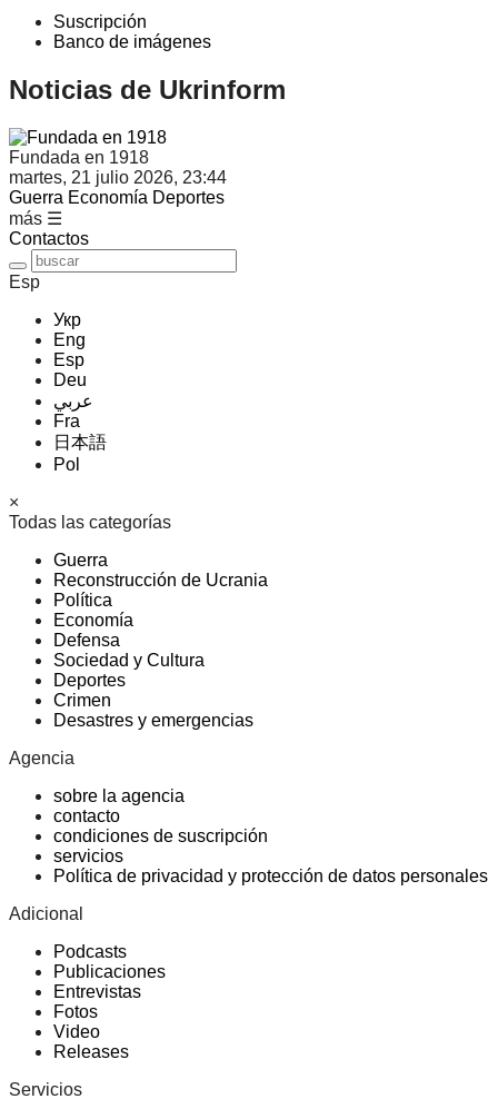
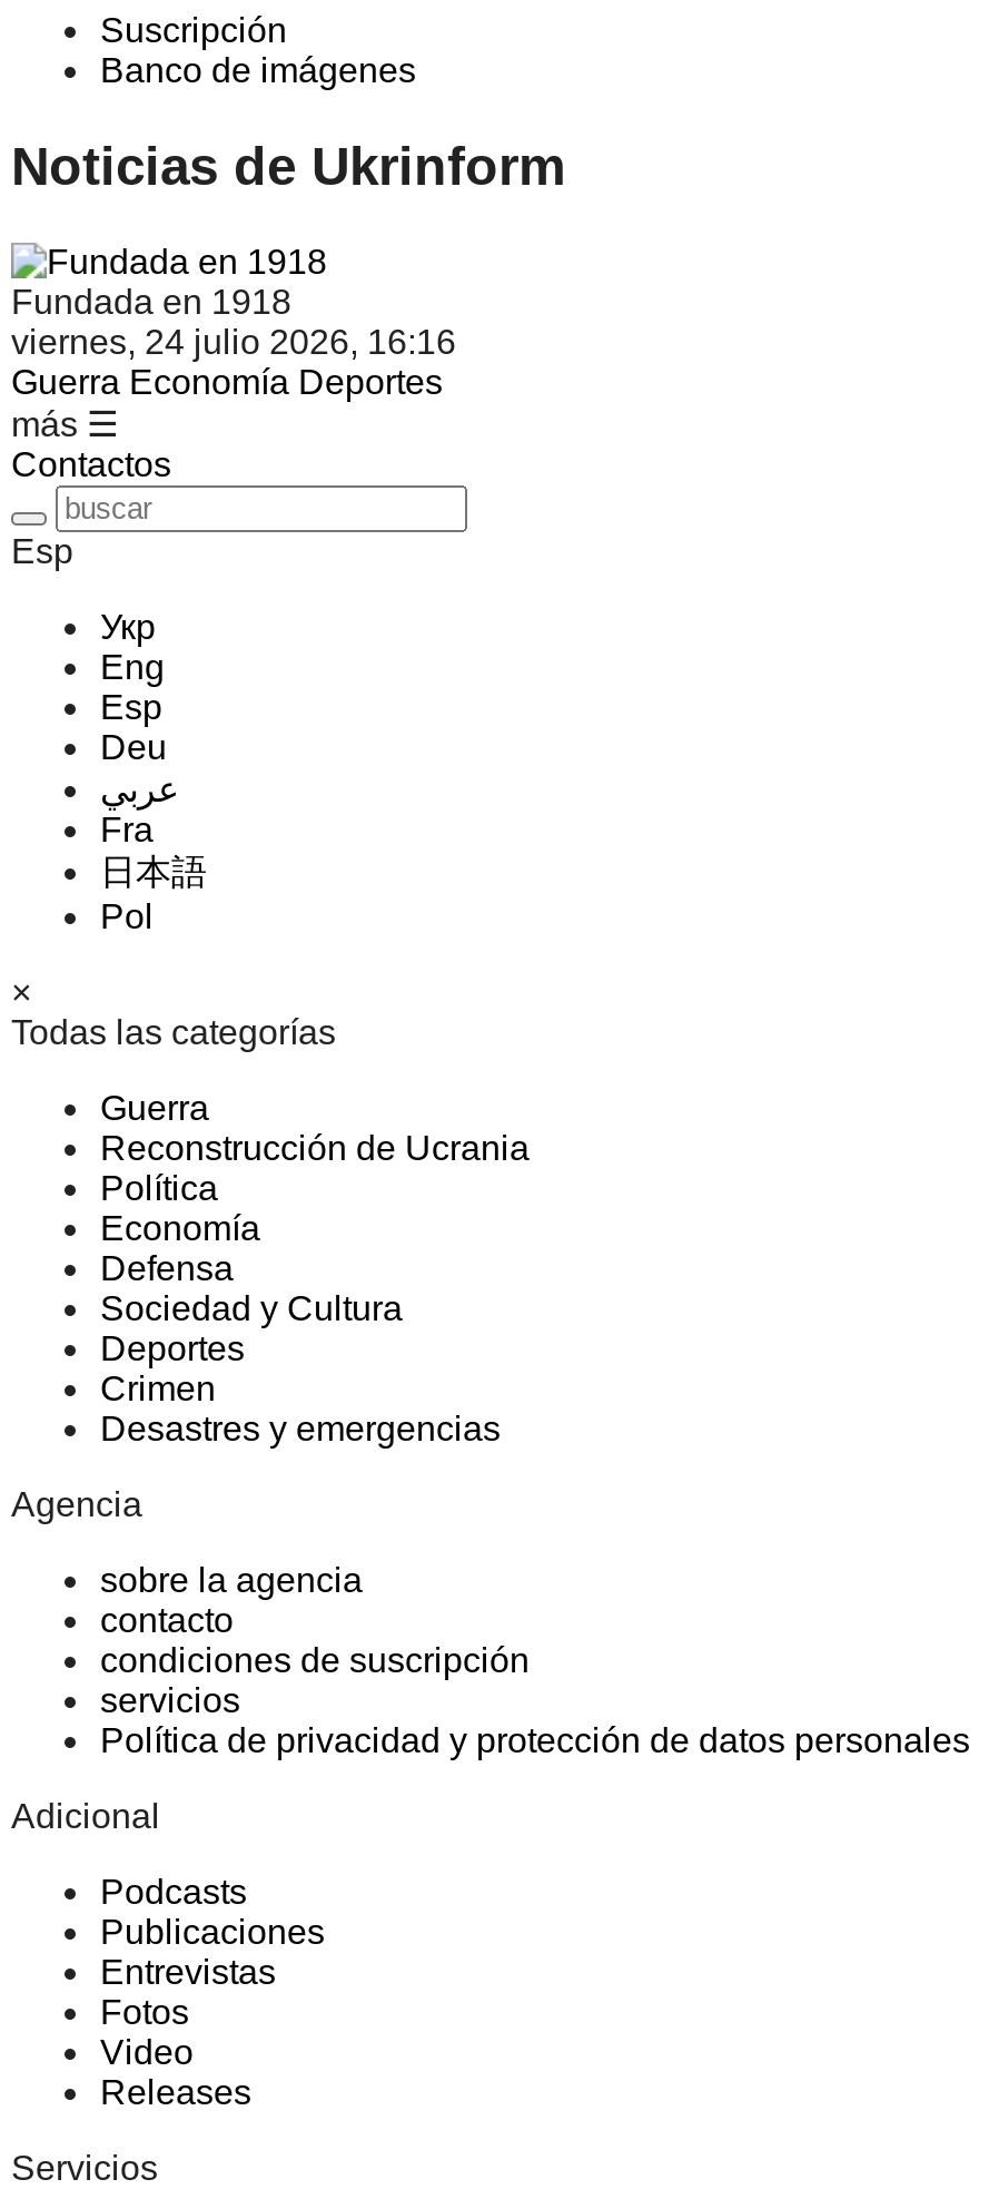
[9,168,227,187] martes, 21 julio 2026, 23:44 -> [11,322,456,360] viernes, 24 julio 2026, 16:16

